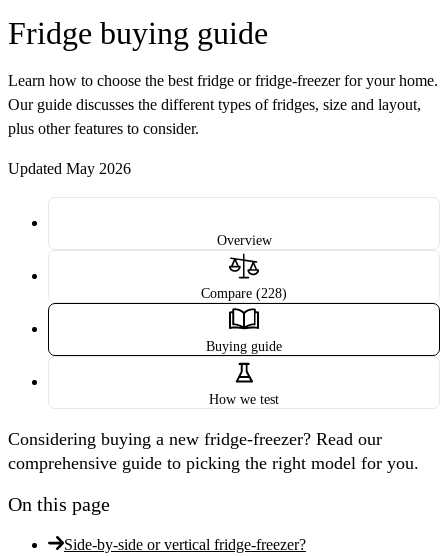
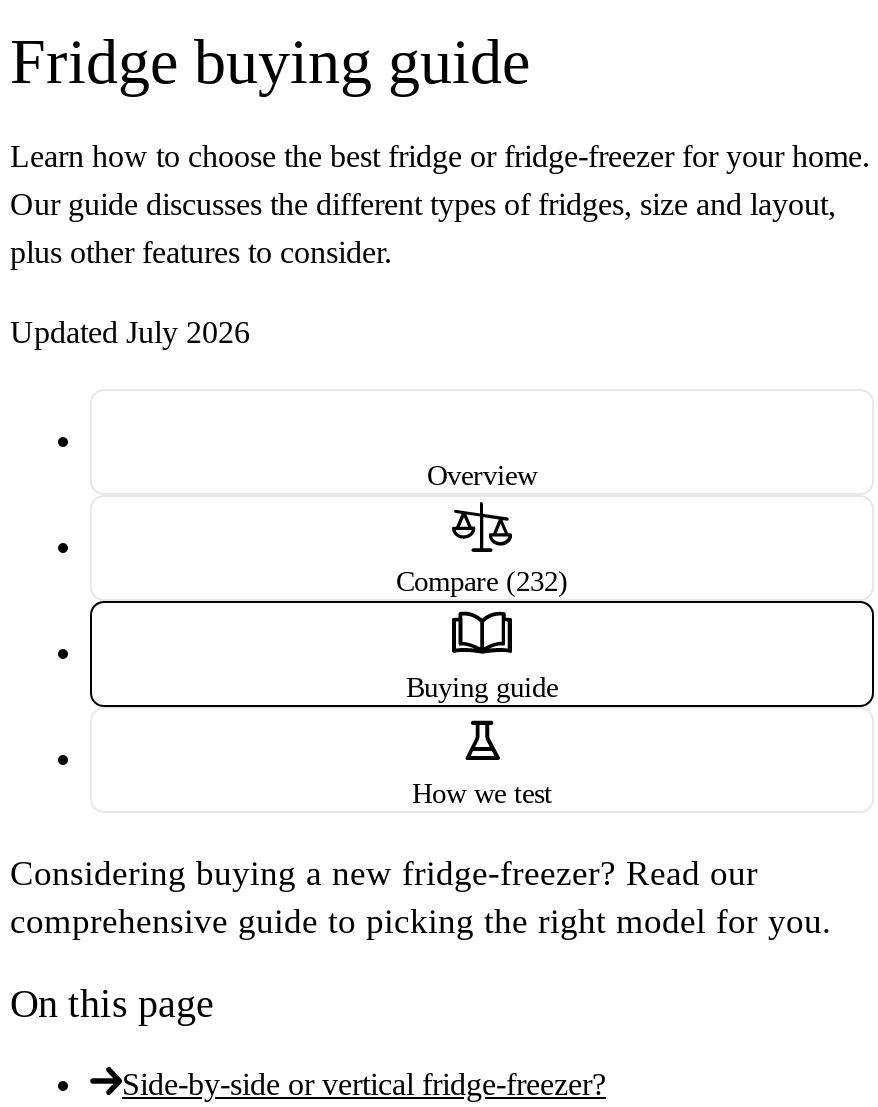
[8,160,131,177] Updated May 2026 -> [10,316,250,350] Updated July 2026
[201,285,287,301] Compare (228) -> [396,566,568,598] Compare (232)

